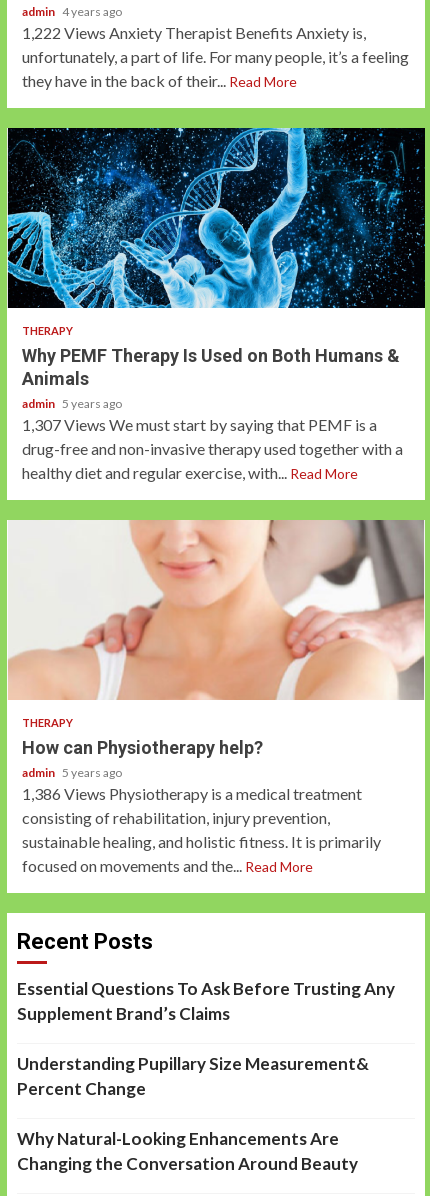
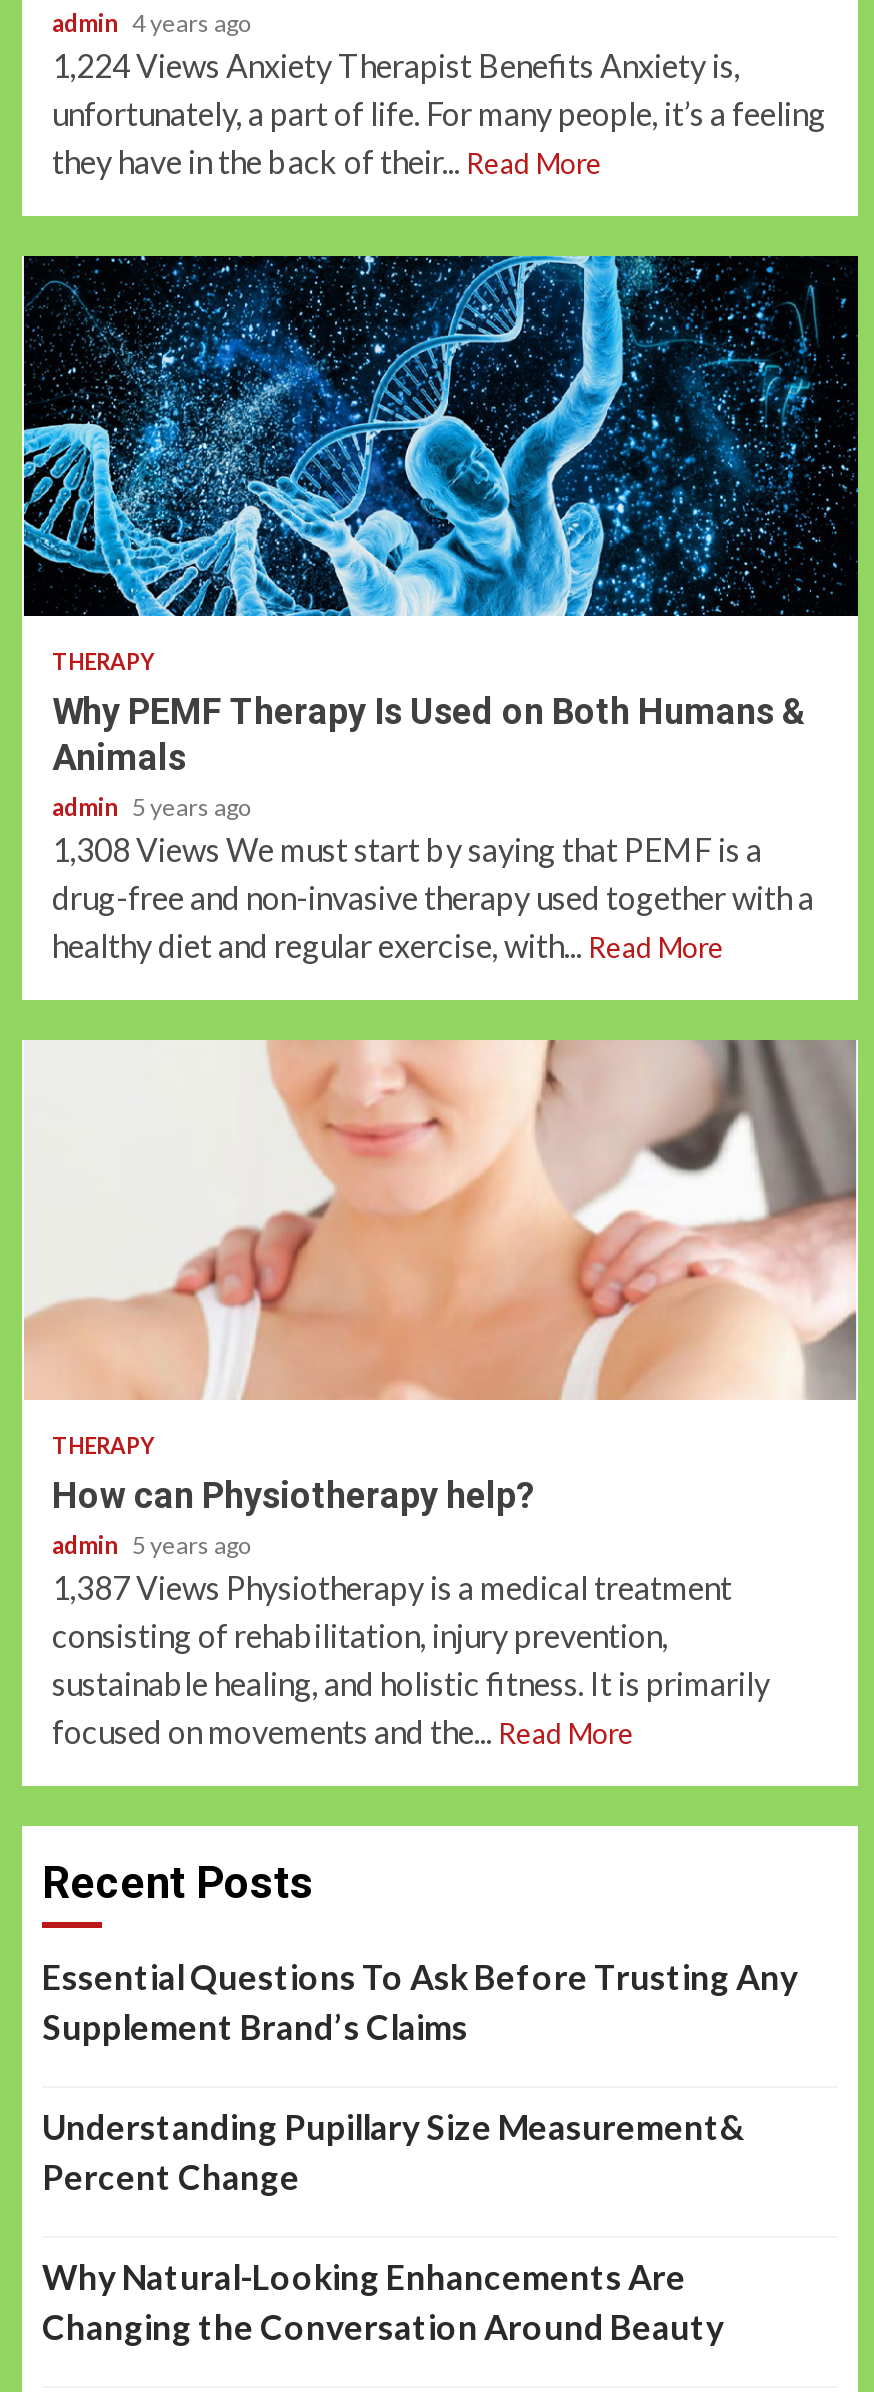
[22,23,366,42] 1,222 Views Anxiety Therapist Benefits Anxiety is, -> [52,46,740,84] 1,224 Views Anxiety Therapist Benefits Anxiety is,
[22,415,377,434] 1,307 Views We must start by saying that PEMF is a -> [52,830,762,868] 1,308 Views We must start by saying that PEMF is a
[22,784,362,803] 1,386 Views Physiotherapy is a medical treatment -> [52,1568,732,1606] 1,387 Views Physiotherapy is a medical treatment

